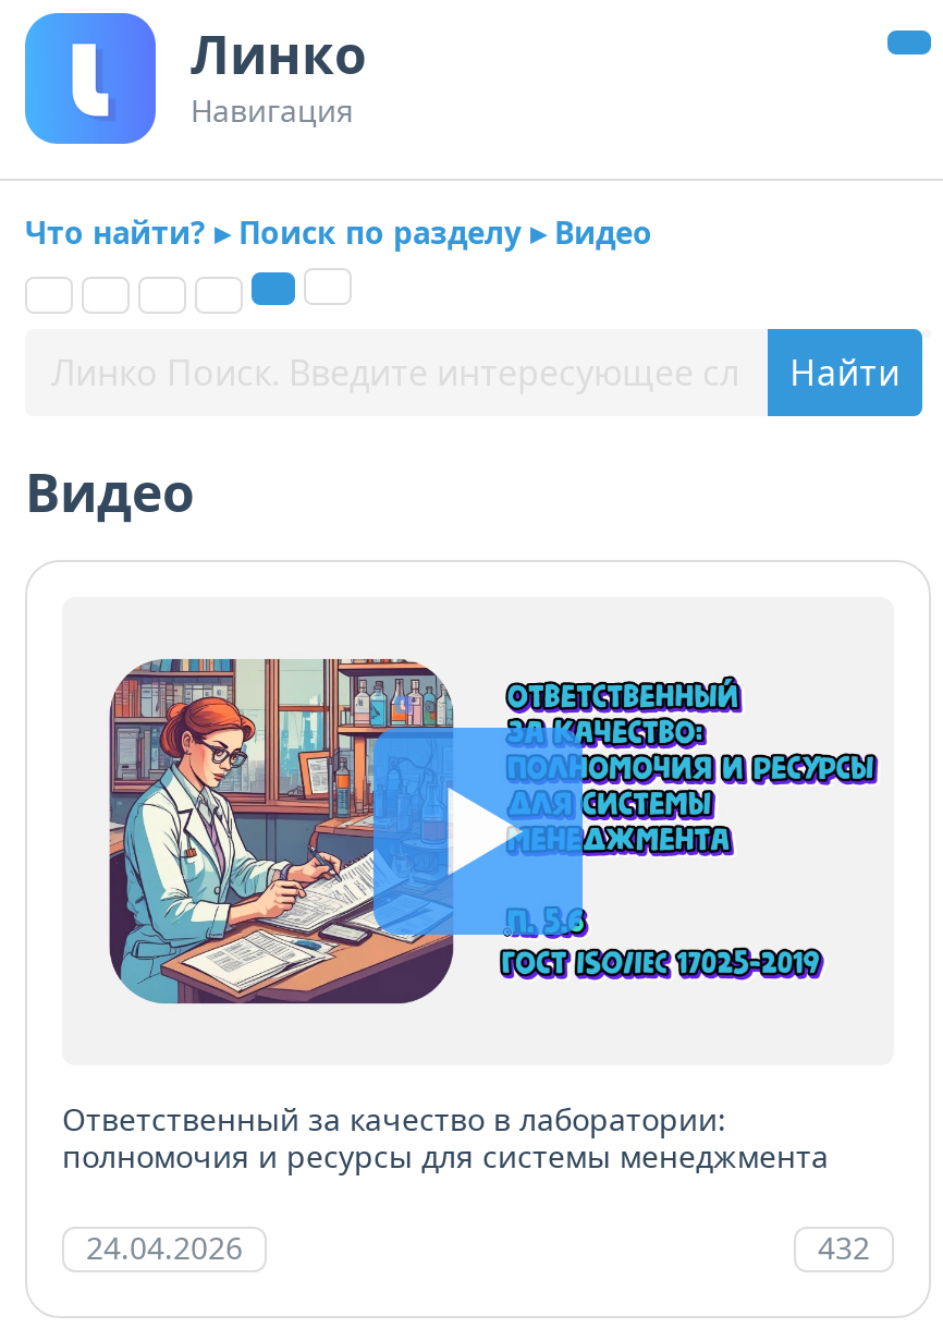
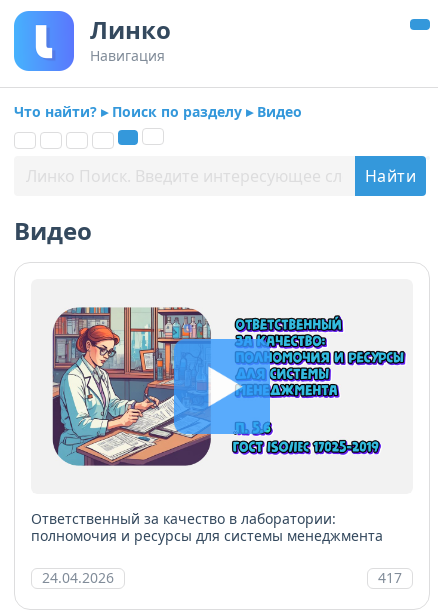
[818,1226,870,1268] 432 -> [378,568,402,587] 417

